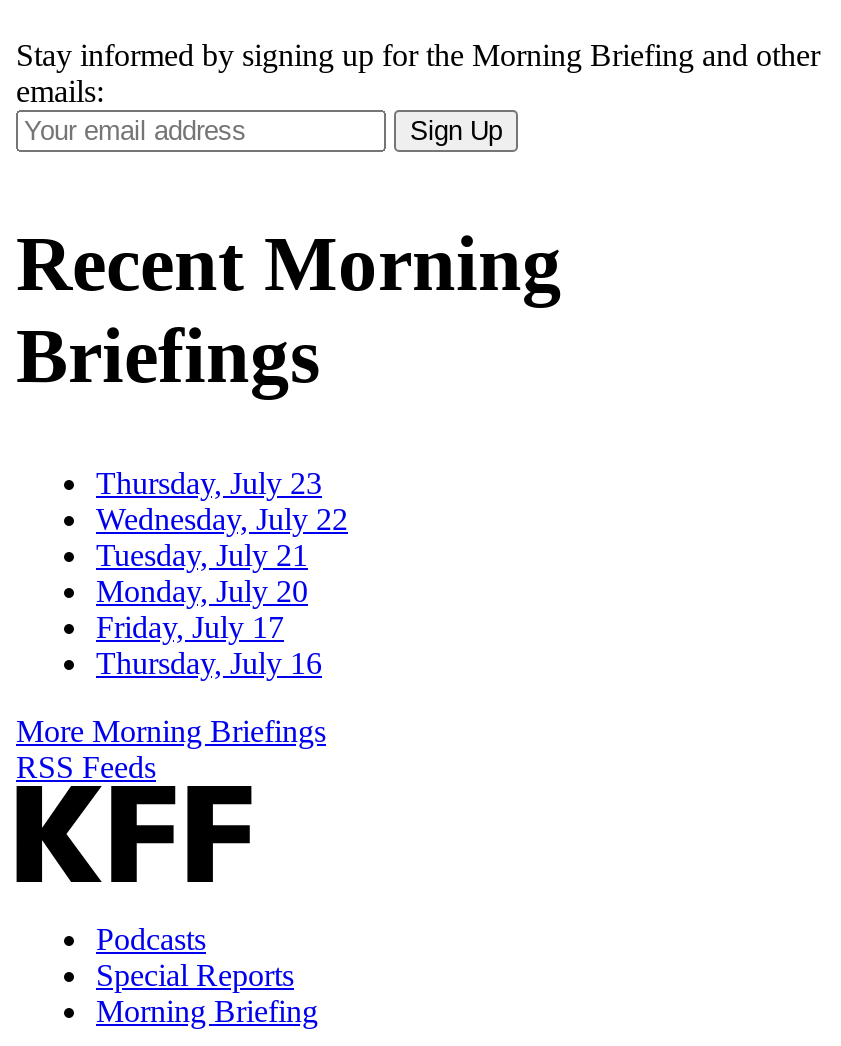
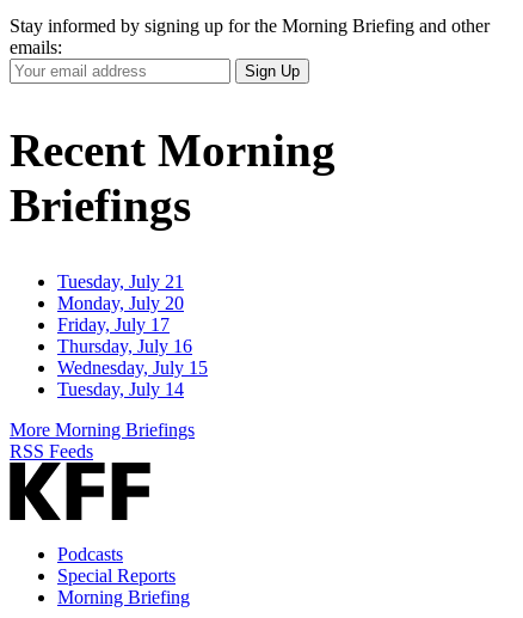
[96,466,348,536] Thursday, July 23 | Wednesday, July 22 -> none
moved [96,538,322,680] -> [57,271,192,356]: Tuesday, July 21 | Monday, July 20 | Friday, July 17 | Thursday, July 16
none -> [57,357,208,399] Wednesday, July 15 | Tuesday, July 14

